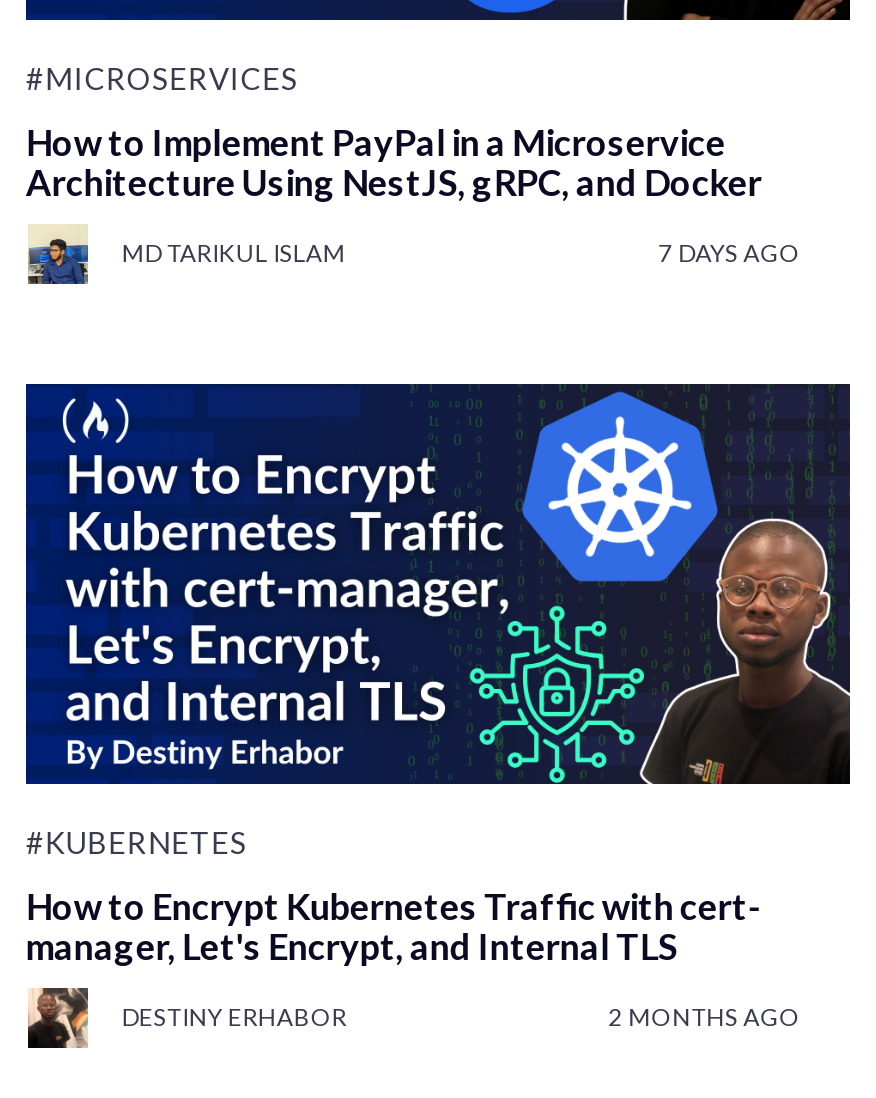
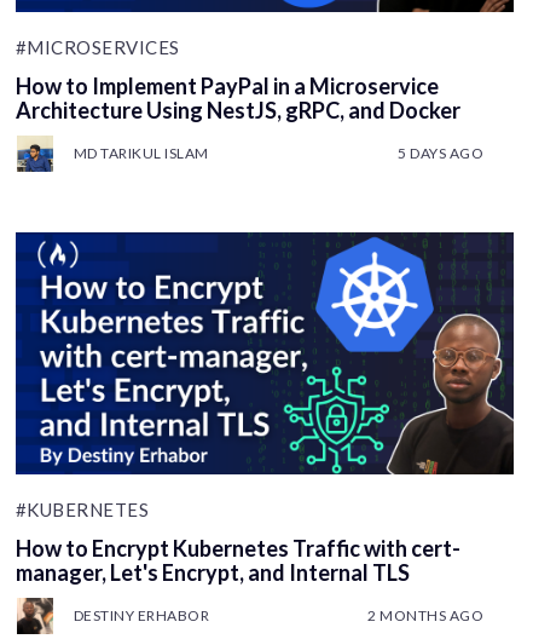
[658,239,800,269] 7 DAYS AGO -> [398,145,484,163] 5 DAYS AGO

